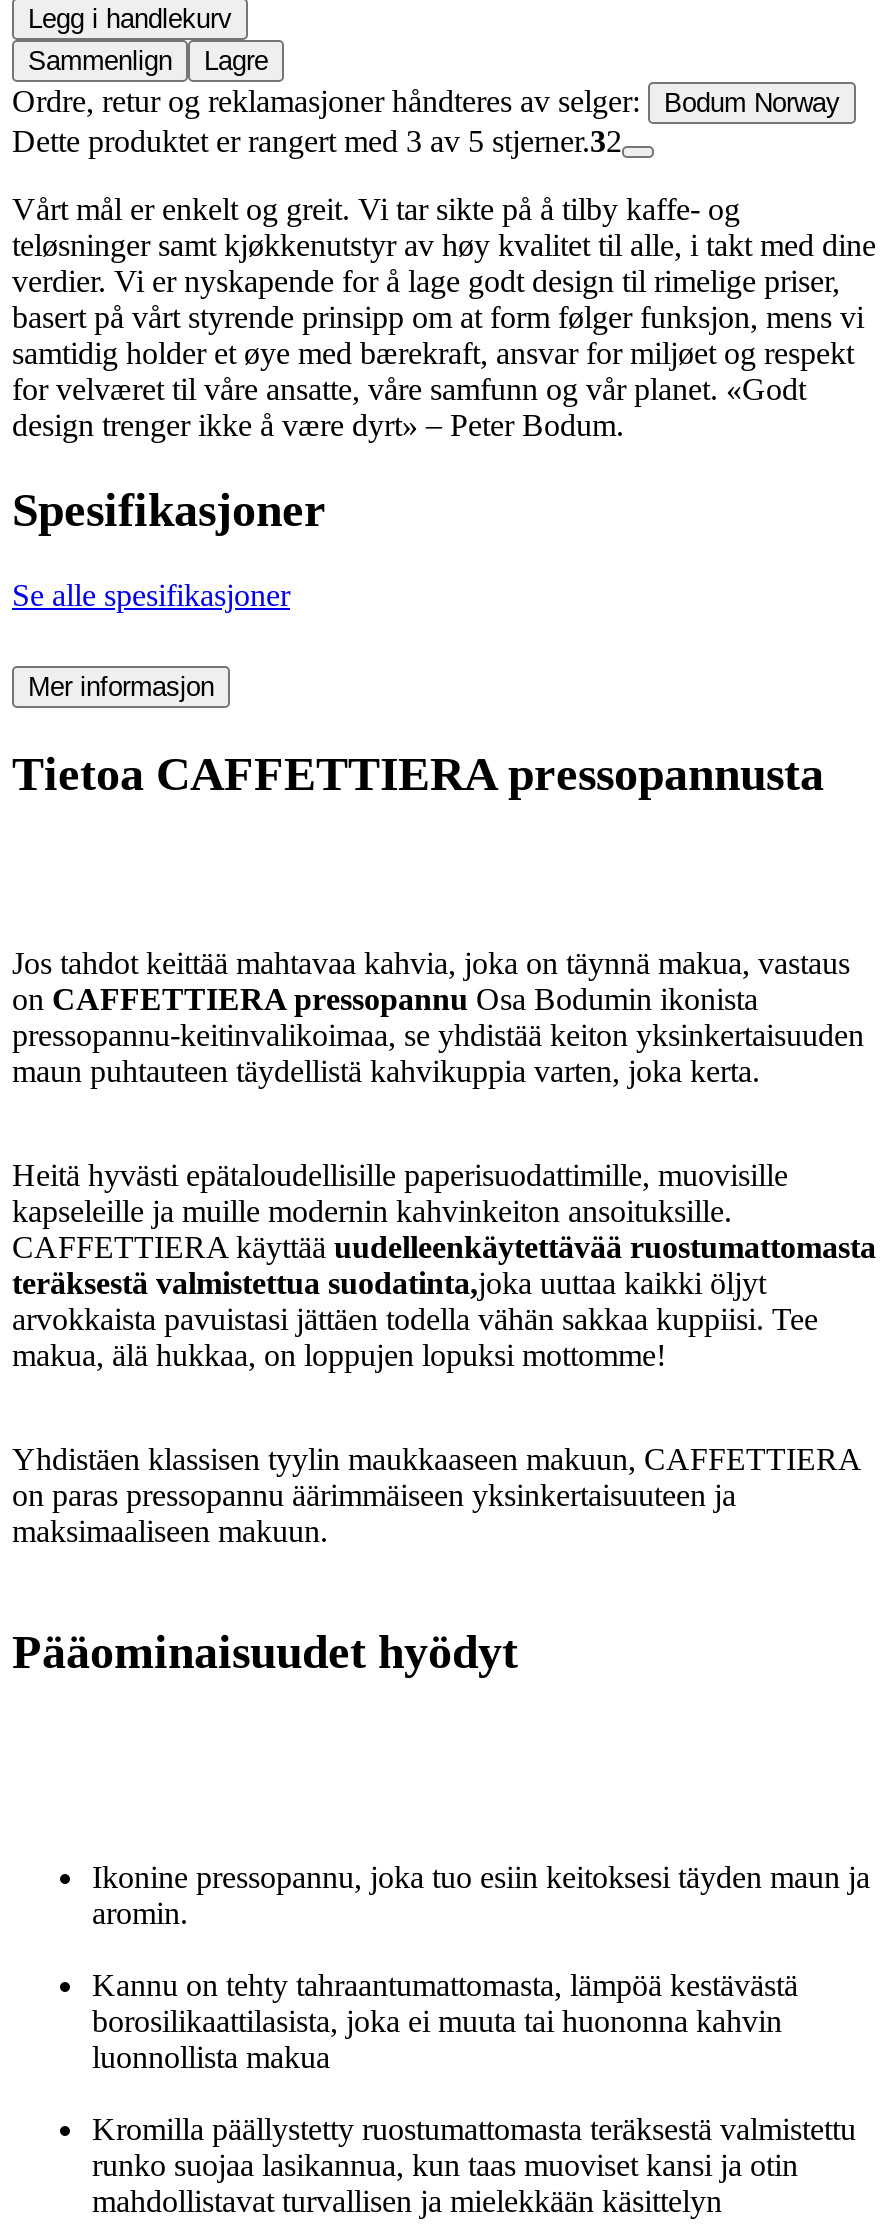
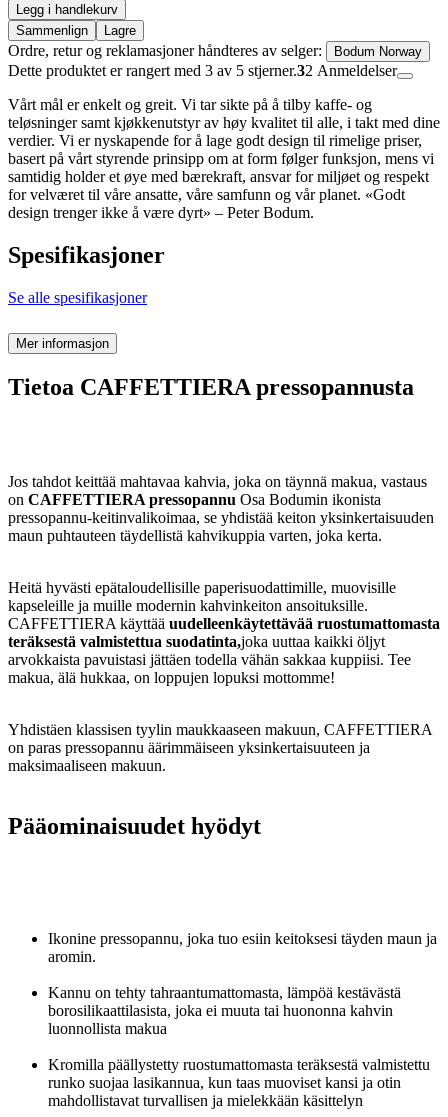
[12,124,622,158] Dette produktet er rangert med 3 av 5 stjerner.32 -> [8,62,397,79] Dette produktet er rangert med 3 av 5 stjerner.32 Anmeldelser

